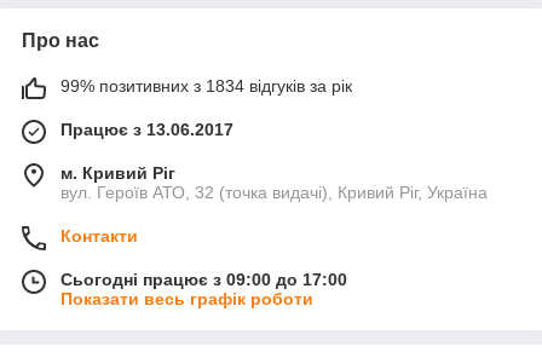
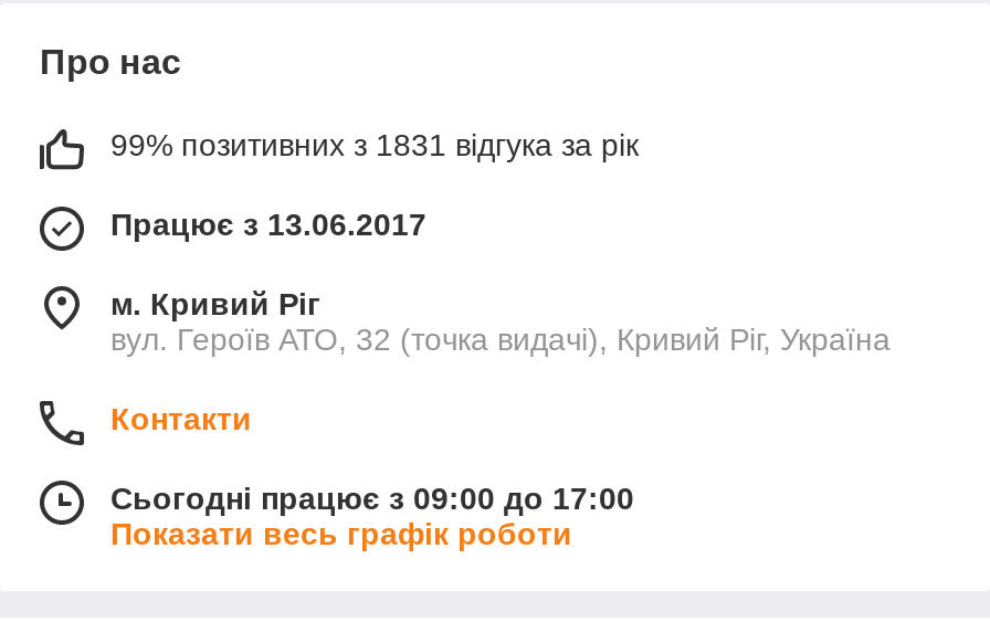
[60,76,352,95] 99% позитивних з 1834 відгуків за рік -> [110,127,639,162] 99% позитивних з 1831 відгука за рік

